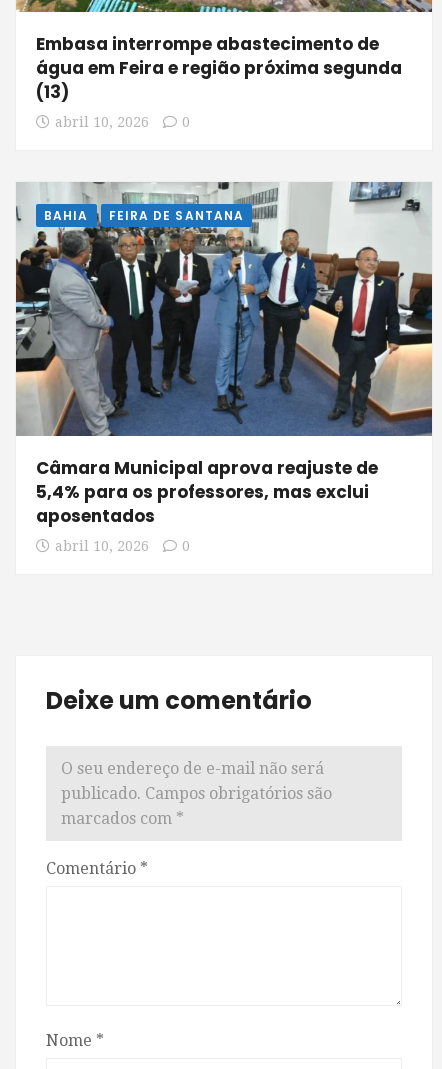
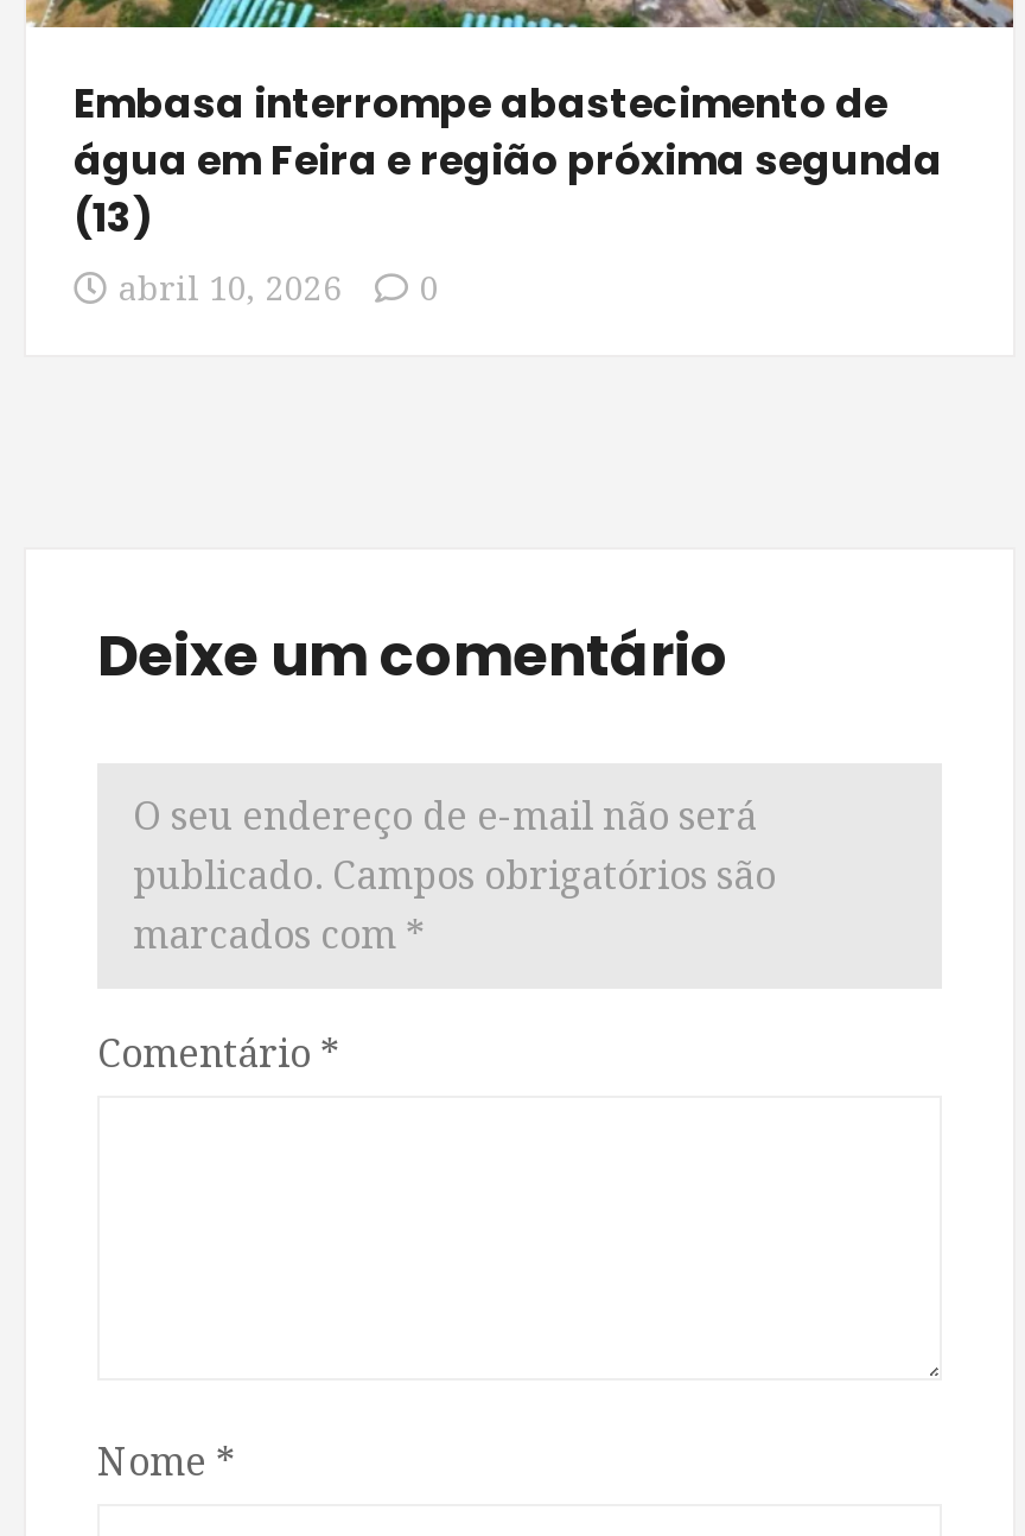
[15,181,433,437] [image] | BAHIA | FEIRA DE SANTANA -> none
[36,456,378,554] Câmara Municipal aprova reajuste de | 5,4% para os professores, mas exclui | aposentados | abril 10, 2026 | 0 -> none

